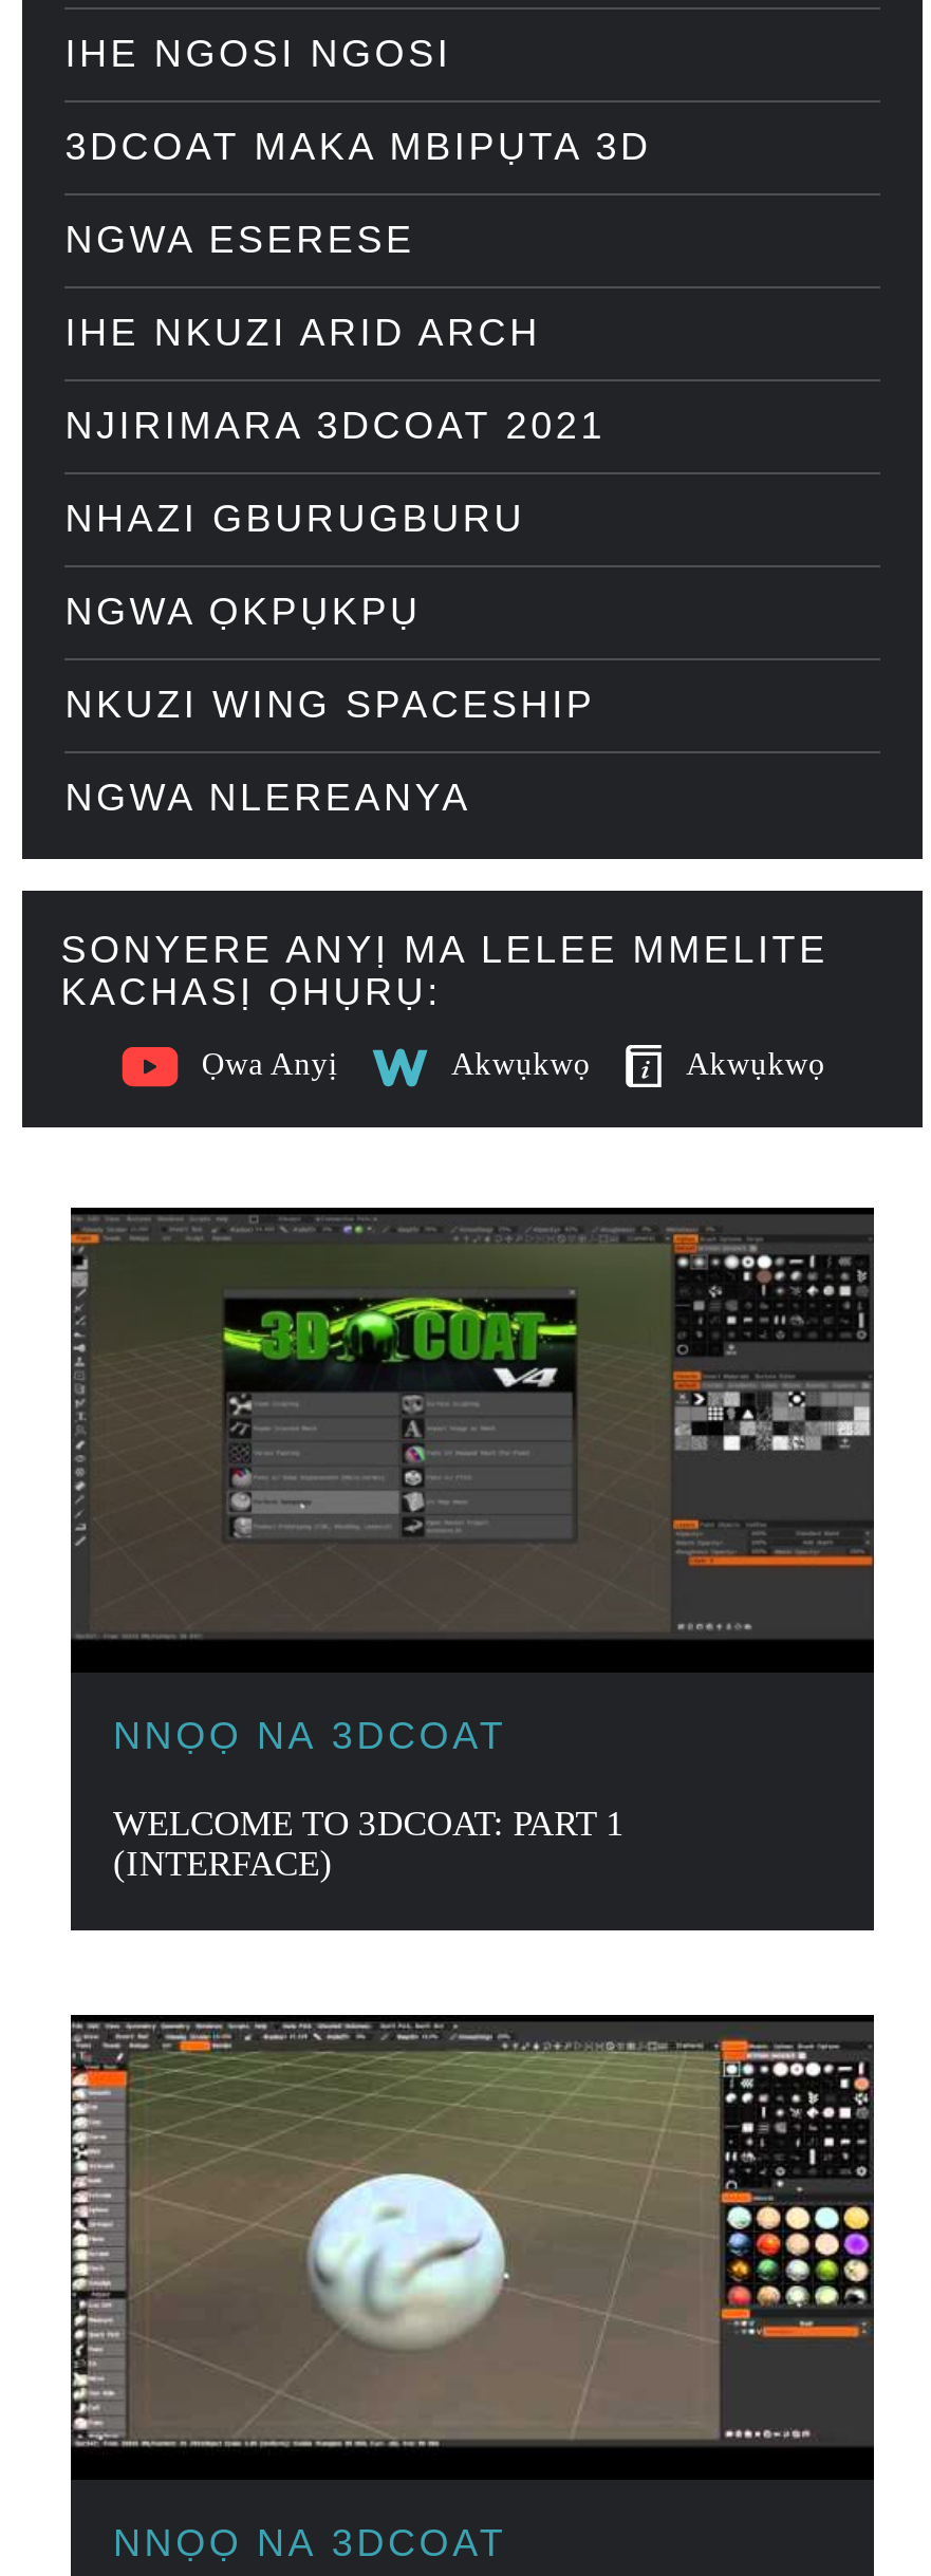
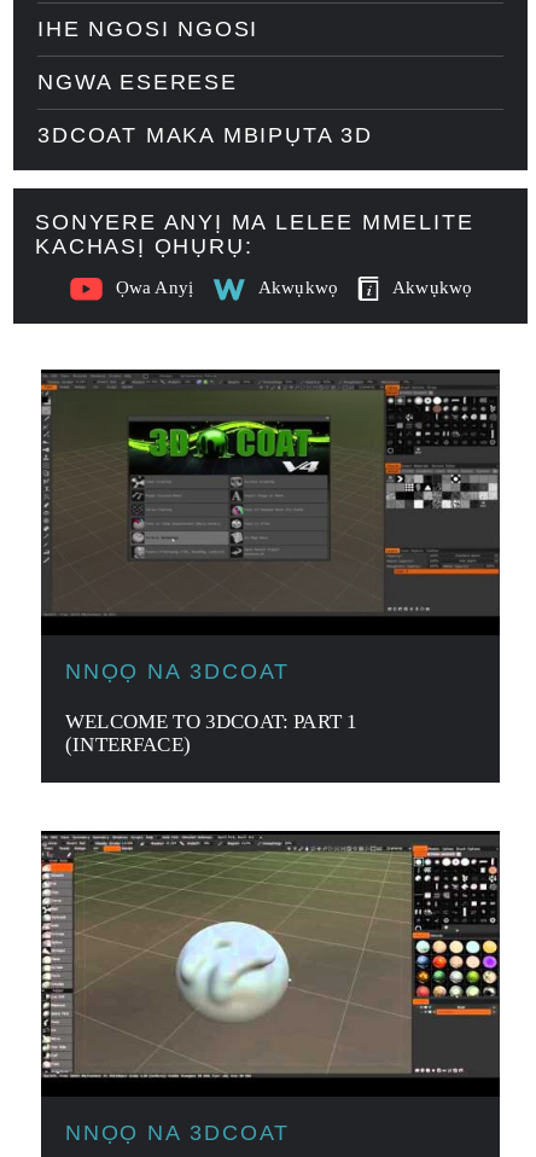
moved [65,126,652,168] -> [38,123,373,147]: 3DCOAT MAKA MBIPỤTA 3D
[65,312,606,819] IHE NKUZI ARID ARCH | NJIRIMARA 3DCOAT 2021 | NHAZI GBURUGBURU | NGWA ỌKPỤKPỤ | NKUZI WING SPACESHIP | NGWA NLEREANYA -> none

